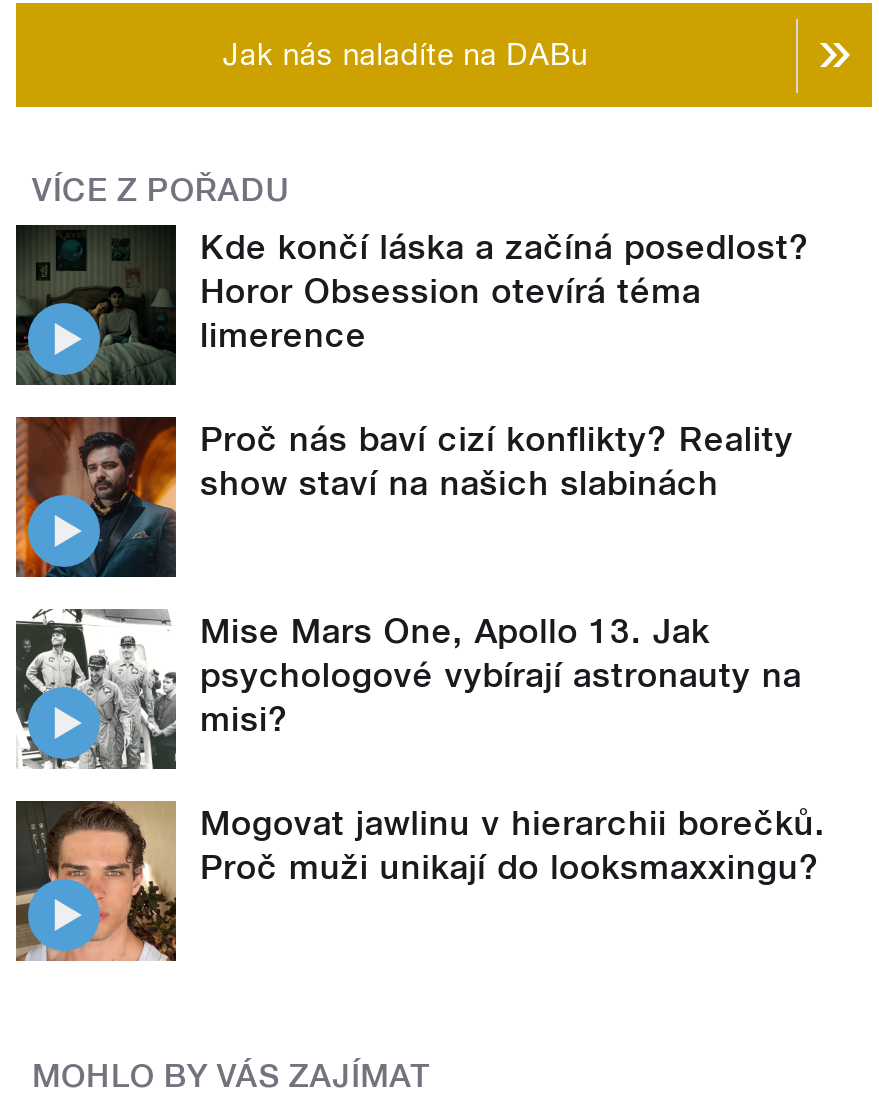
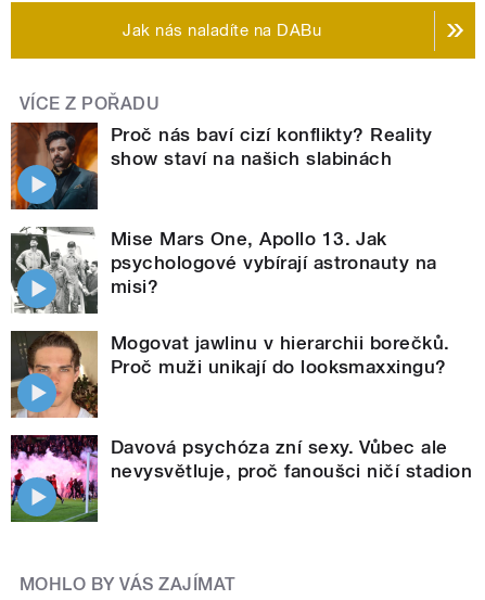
[14,223,810,385] [image] | Kde končí láska a začíná posedlost? | Horor Obsession otevírá téma | limerence -> none
moved [12,415,826,887] -> [9,122,450,378]: [image] | Proč nás baví cizí konflikty? Reality | show staví na našich slabinách | Mise Mars One, Apollo 13. Jak | psychologové vybírají astronauty na | misi? | Mogovat jawlinu v hierarchii borečků. | Proč muži unikají do looksmaxxingu?
none -> [10,434,472,523] [image] | Davová psychóza zní sexy. Vůbec ale | nevysvětluje, proč fanoušci ničí stadion

